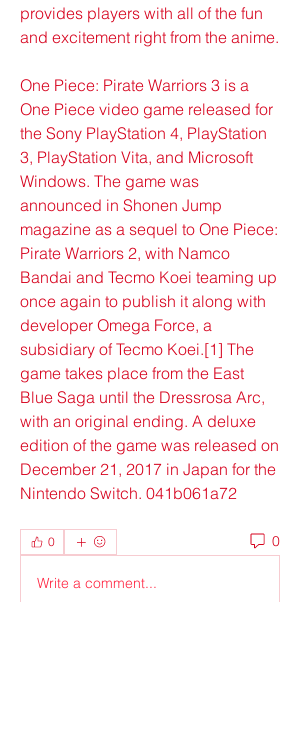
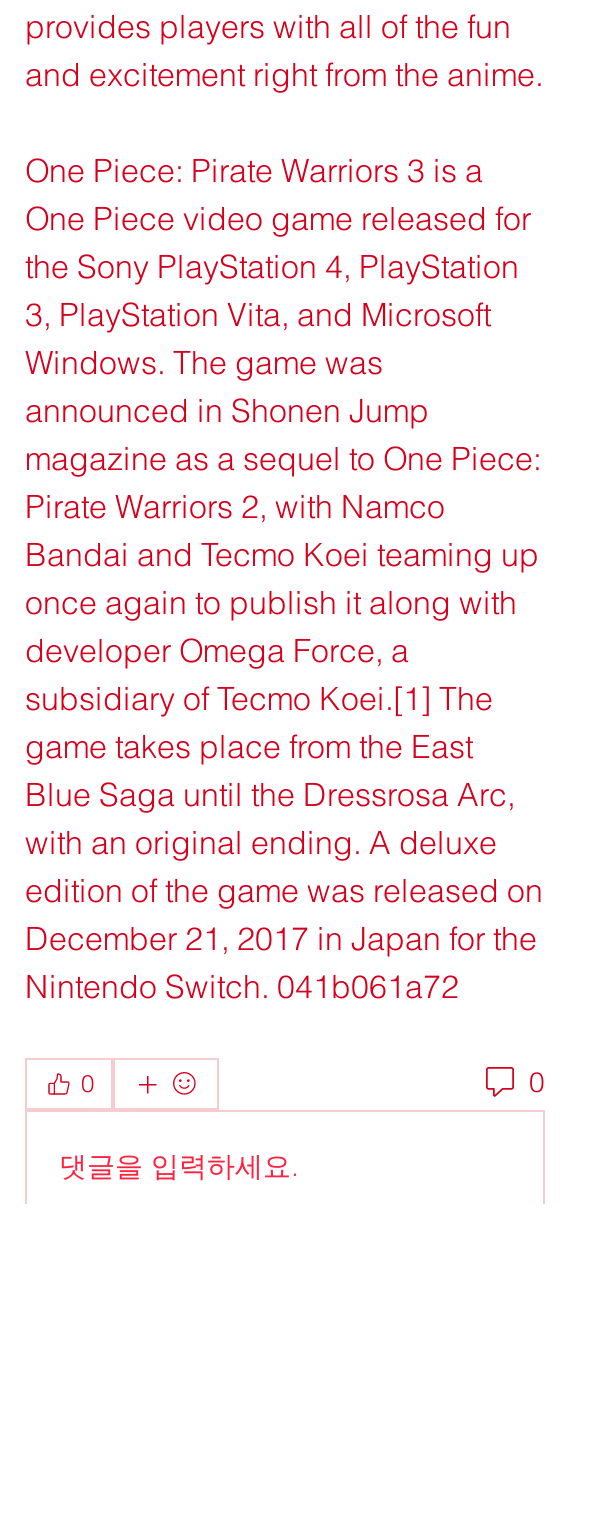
[37,574,157,592] Write a comment... -> [59,1148,299,1184] 댓글을 입력하세요.

